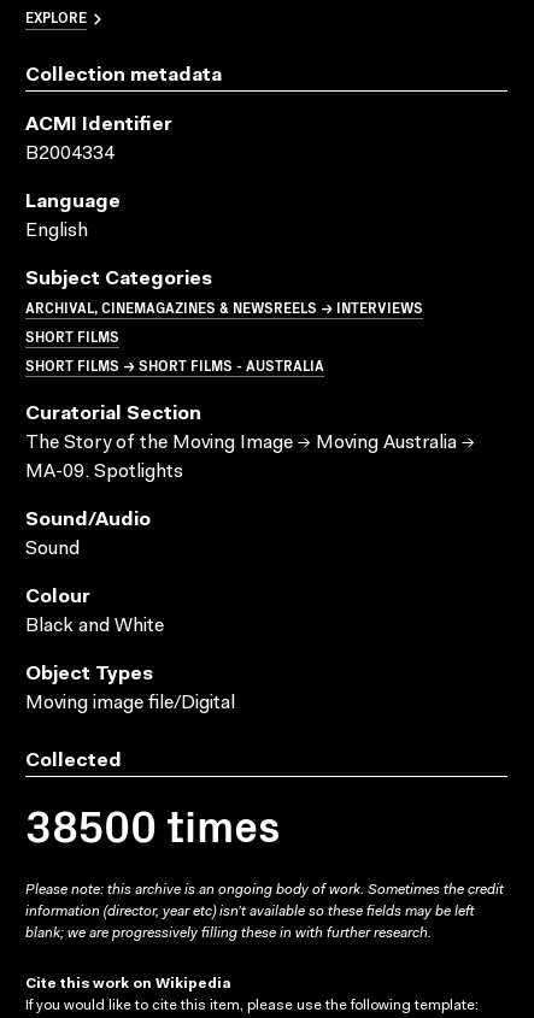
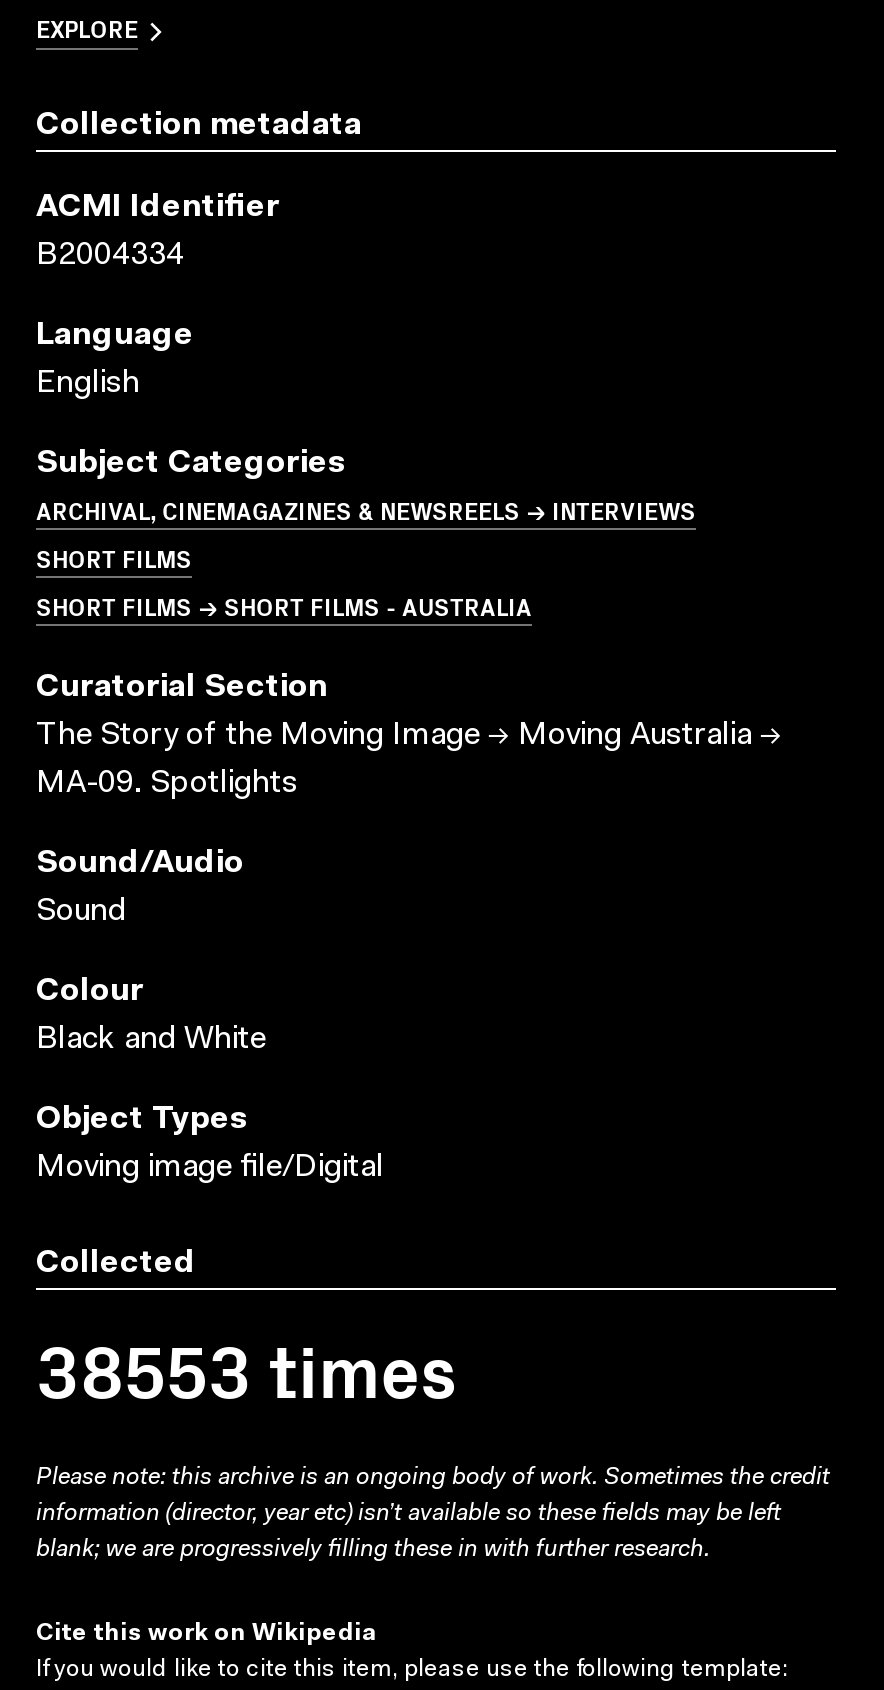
[25,793,281,854] 38500 times -> [36,1316,458,1418] 38553 times

